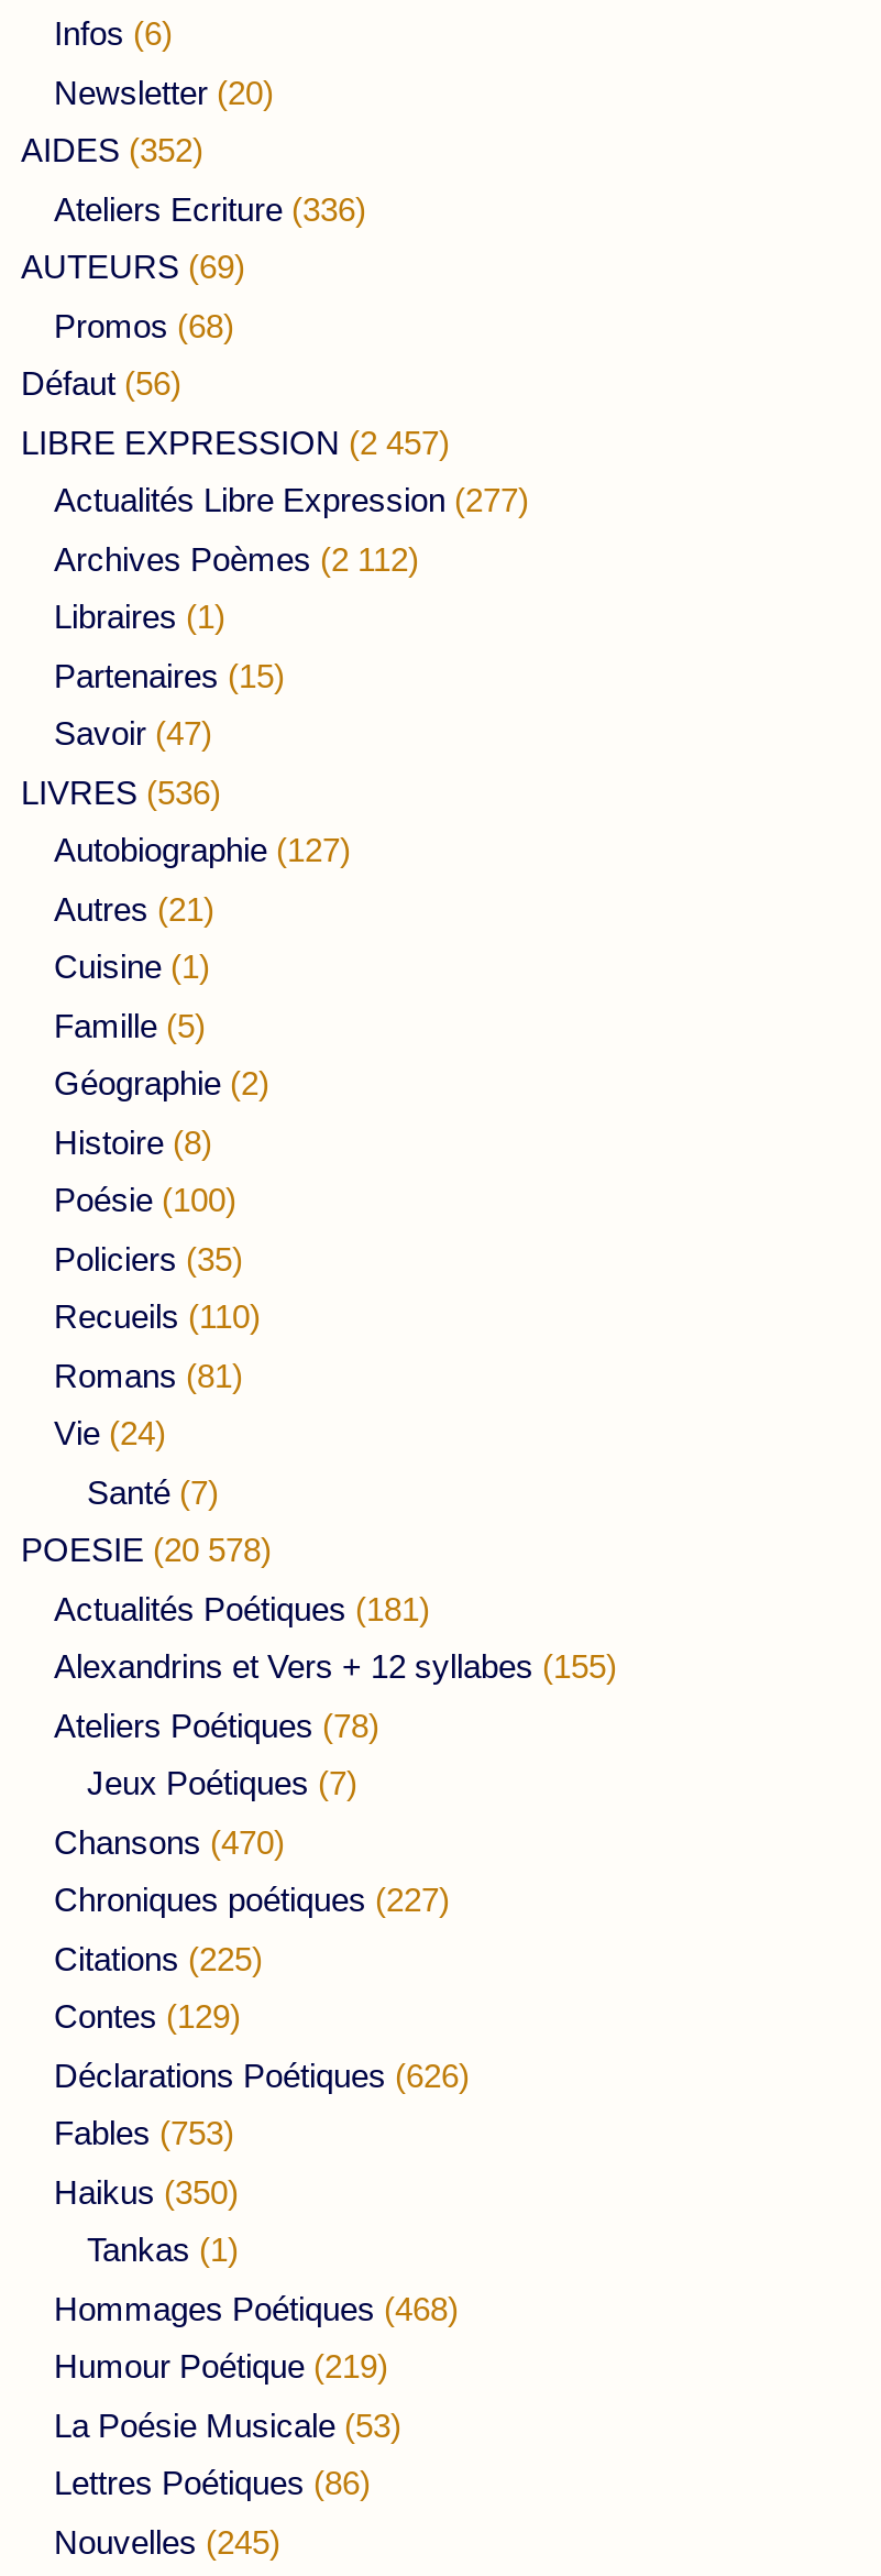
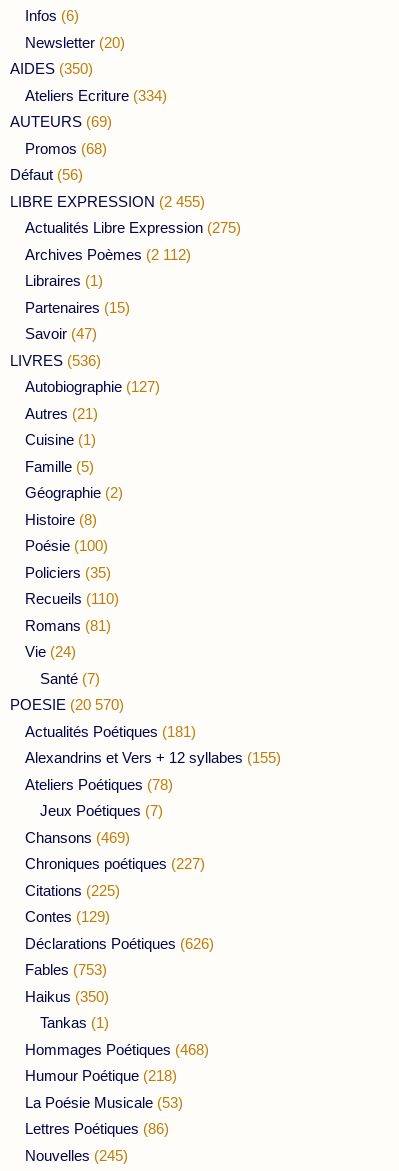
[21,132,203,169] AIDES (352) -> [10,60,93,77] AIDES (350)
[54,190,366,228] Ateliers Ecriture (336) -> [25,87,167,104] Ateliers Ecriture (334)
[21,423,450,461] LIBRE EXPRESSION (2 457) -> [10,193,205,210] LIBRE EXPRESSION (2 455)
[54,482,529,519] Actualités Libre Expression (277) -> [25,219,241,236] Actualités Libre Expression (275)
[21,1532,272,1569] POESIE (20 578) -> [10,696,124,713] POESIE (20 570)
[54,1823,285,1861] Chansons (470) -> [25,829,130,846] Chansons (469)
[54,2348,388,2385] Humour Poétique (219) -> [25,1067,177,1084] Humour Poétique (218)

